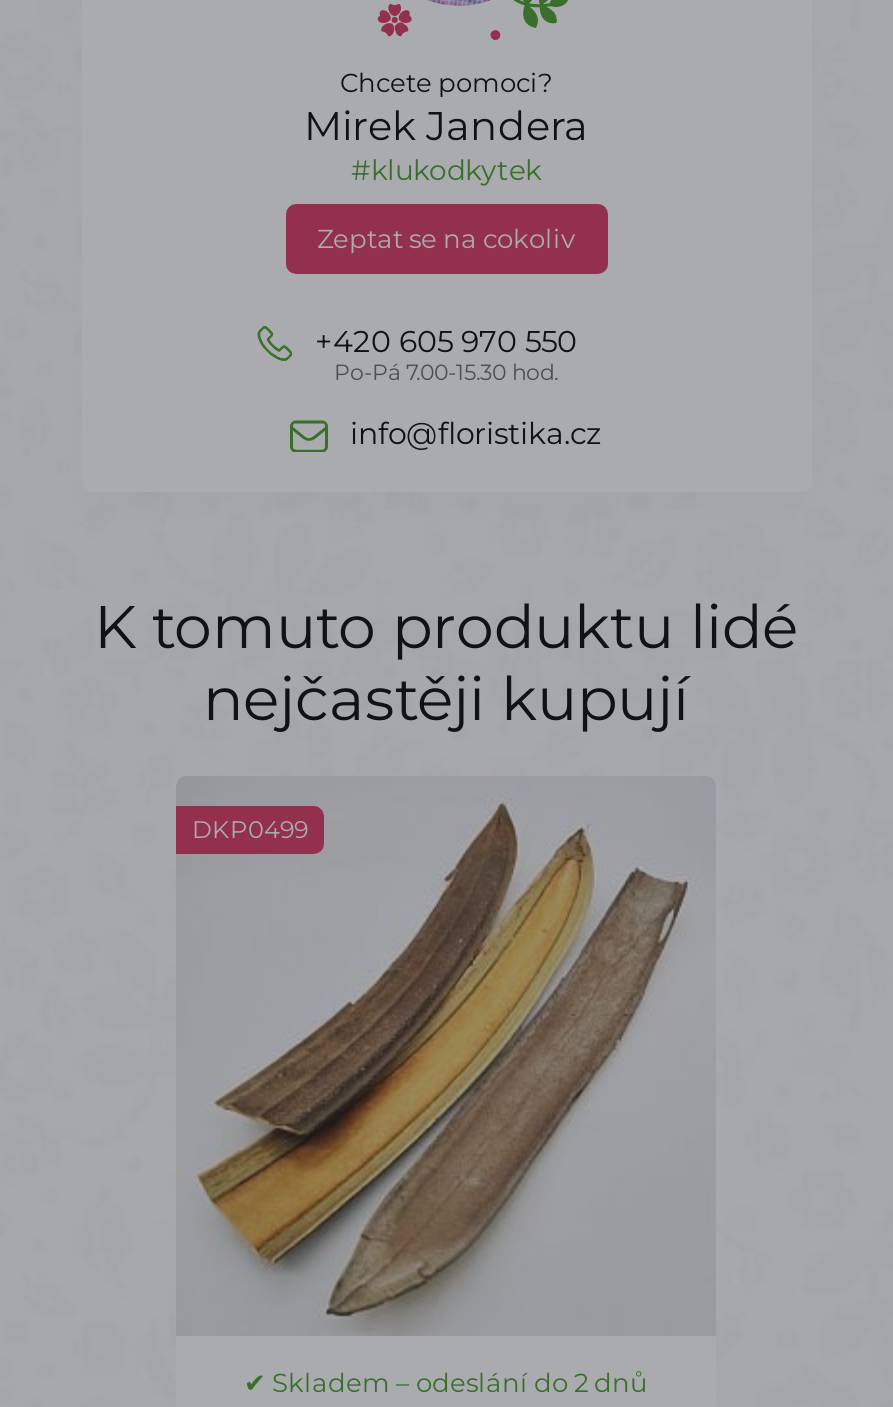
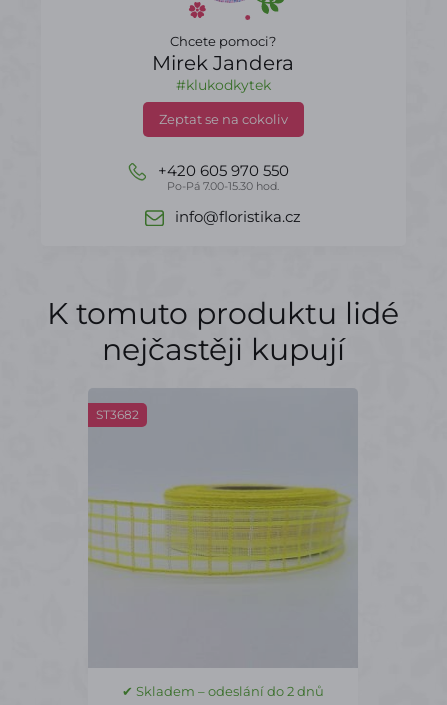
[176,802,712,1330] [image] | DKP0499 -> [87,403,357,664] [image] | ST3682

